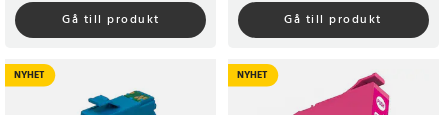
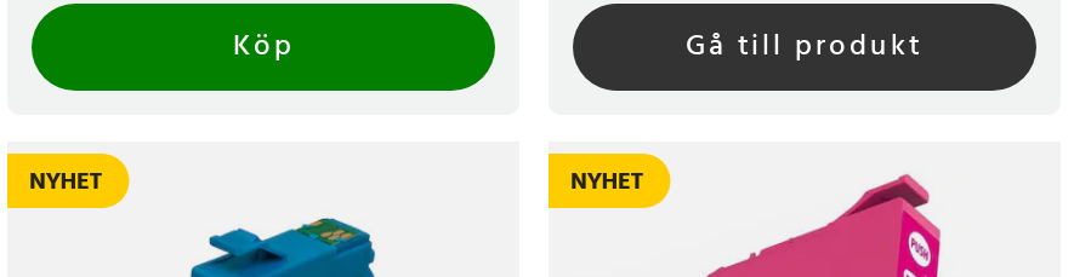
[62,10,159,30] Gå till produkt -> [233,22,295,70] Köp

